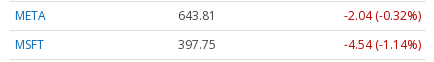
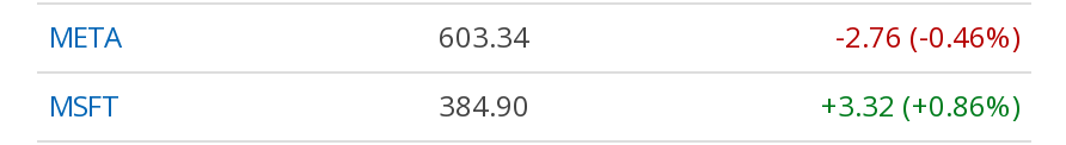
[178,6,216,23] 643.81 -> [439,15,529,56] 603.34
[344,6,421,23] -2.04 (-0.32%) -> [835,15,1019,56] -2.76 (-0.46%)
[178,35,216,52] 397.75 -> [439,84,529,125] 384.90
[344,35,421,52] -4.54 (-1.14%) -> [821,84,1019,125] +3.32 (+0.86%)

